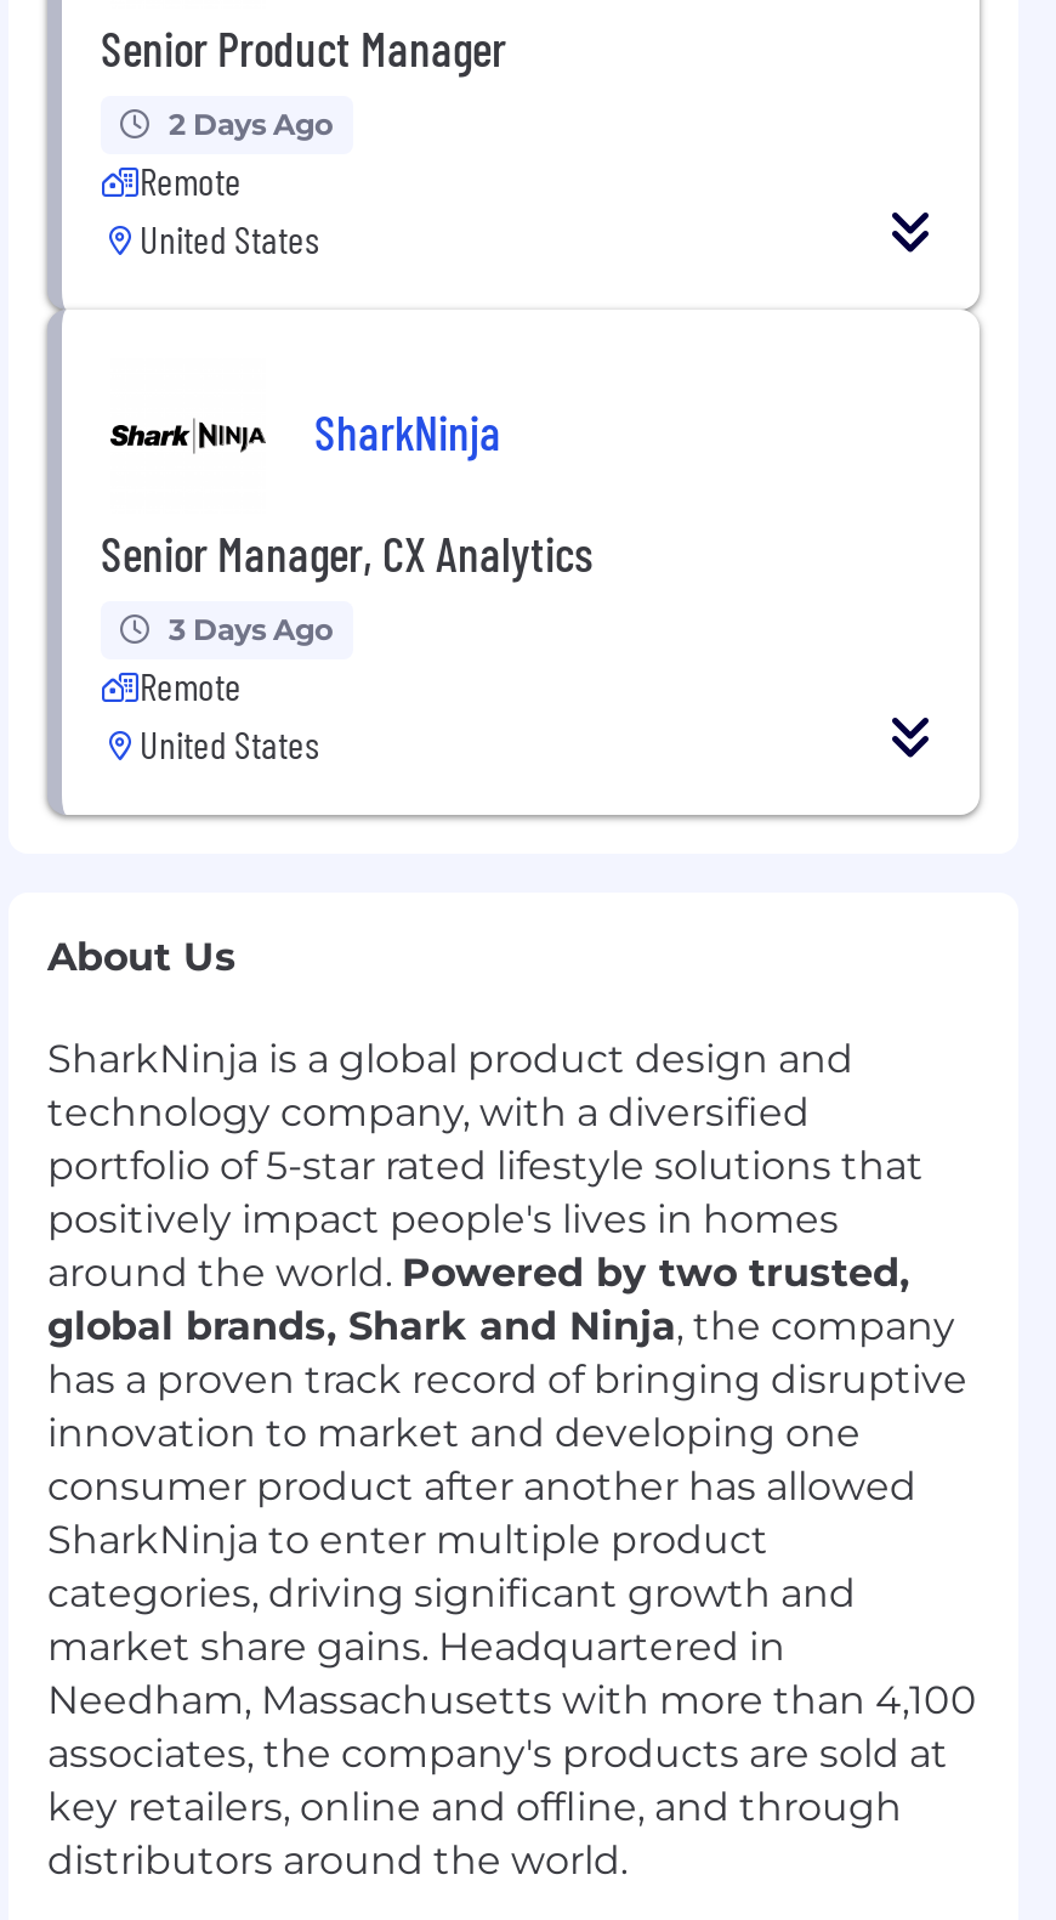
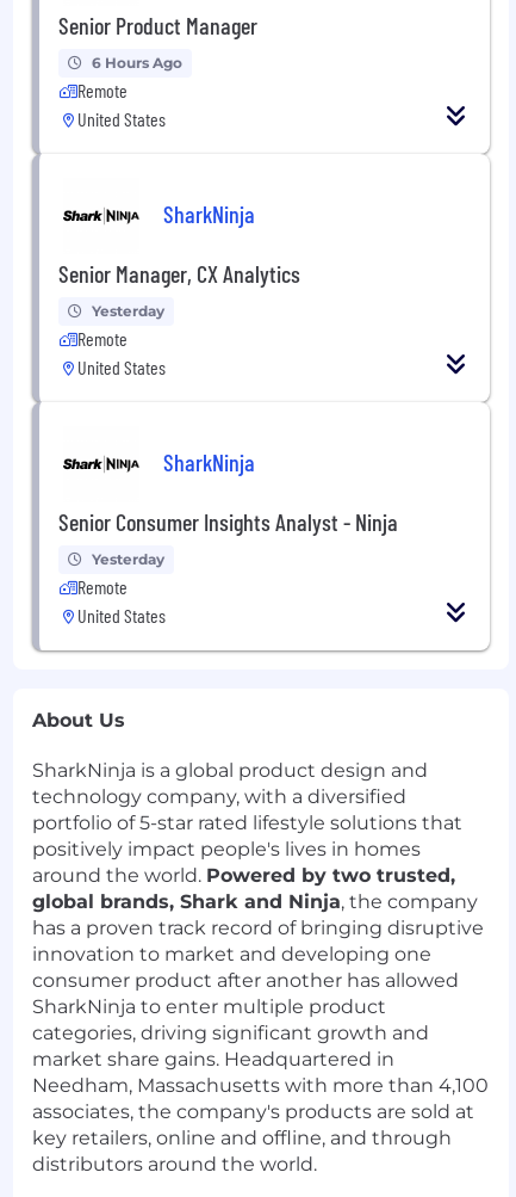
[169,105,334,141] 2 Days Ago -> [92,53,182,71] 6 Hours Ago
[169,610,334,646] 3 Days Ago -> [58,301,398,568] Yesterday | Remote | United States | SharkNinja | Senior Consumer Insights Analyst - Ninja | Yesterday

